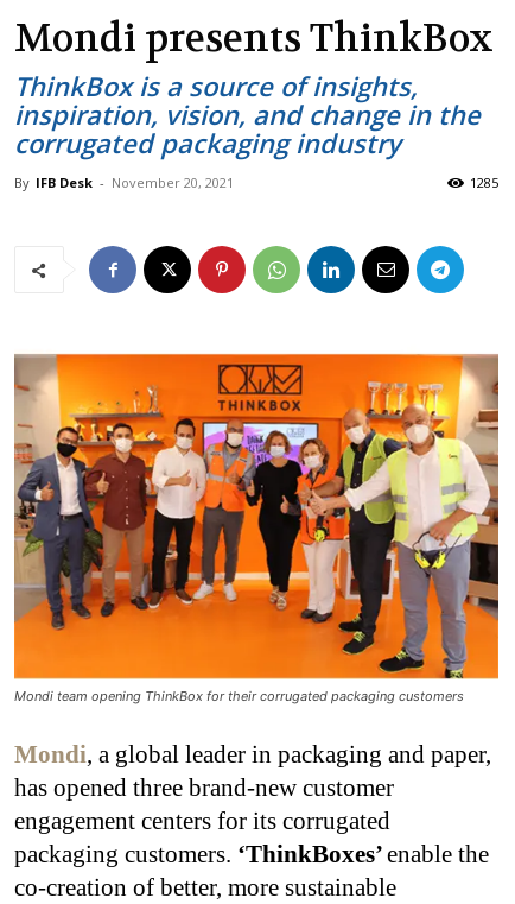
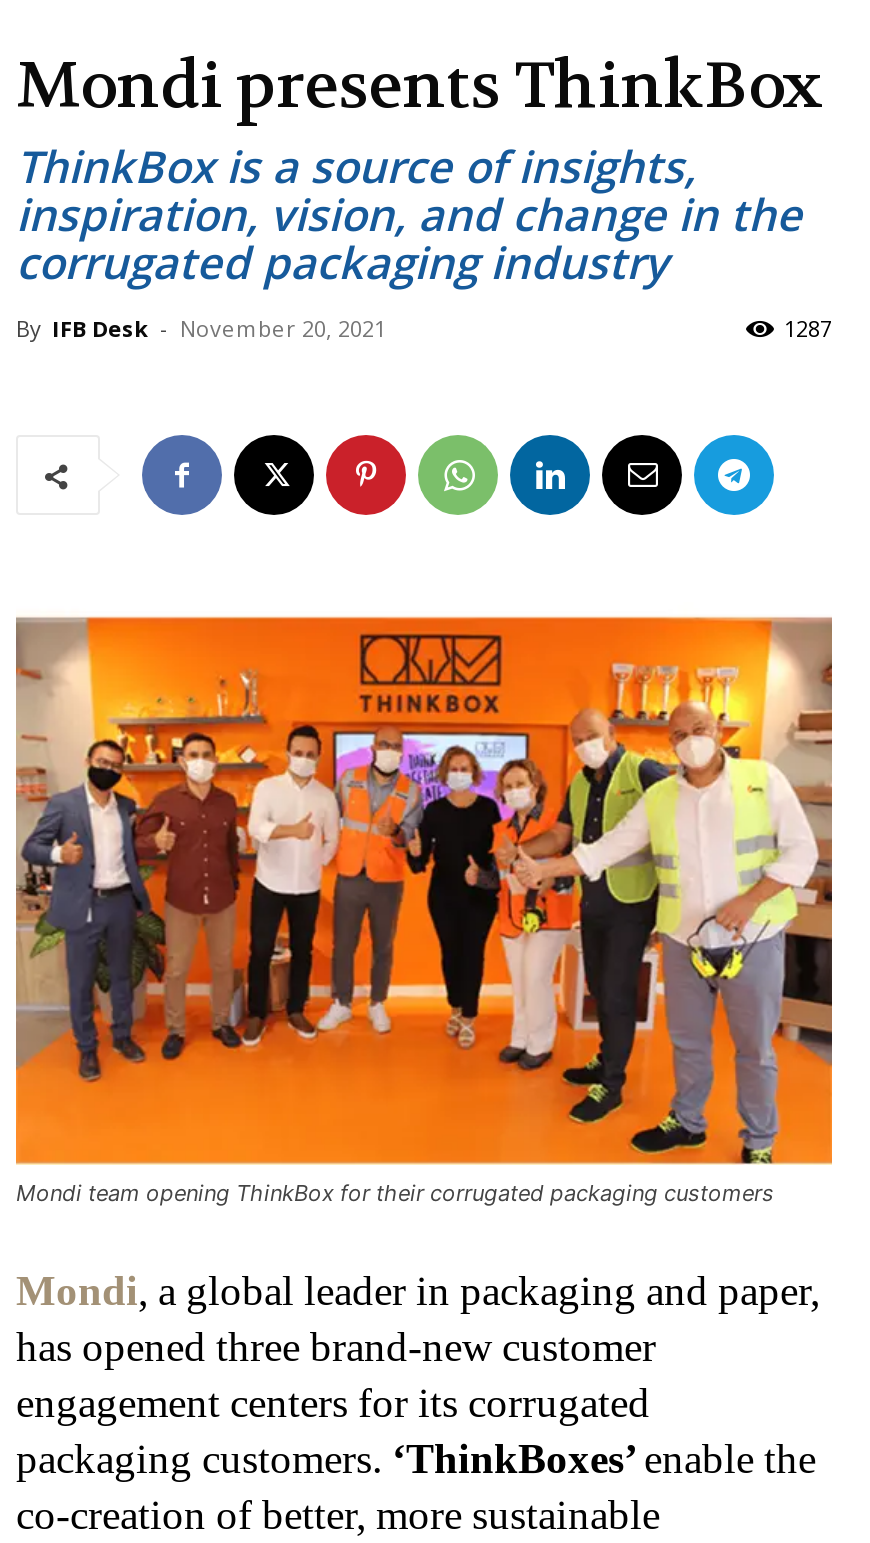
[470,173,498,191] 1285 -> [784,313,832,343] 1287

